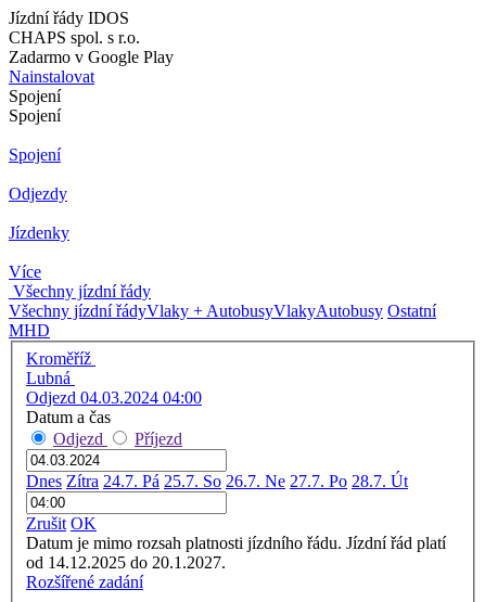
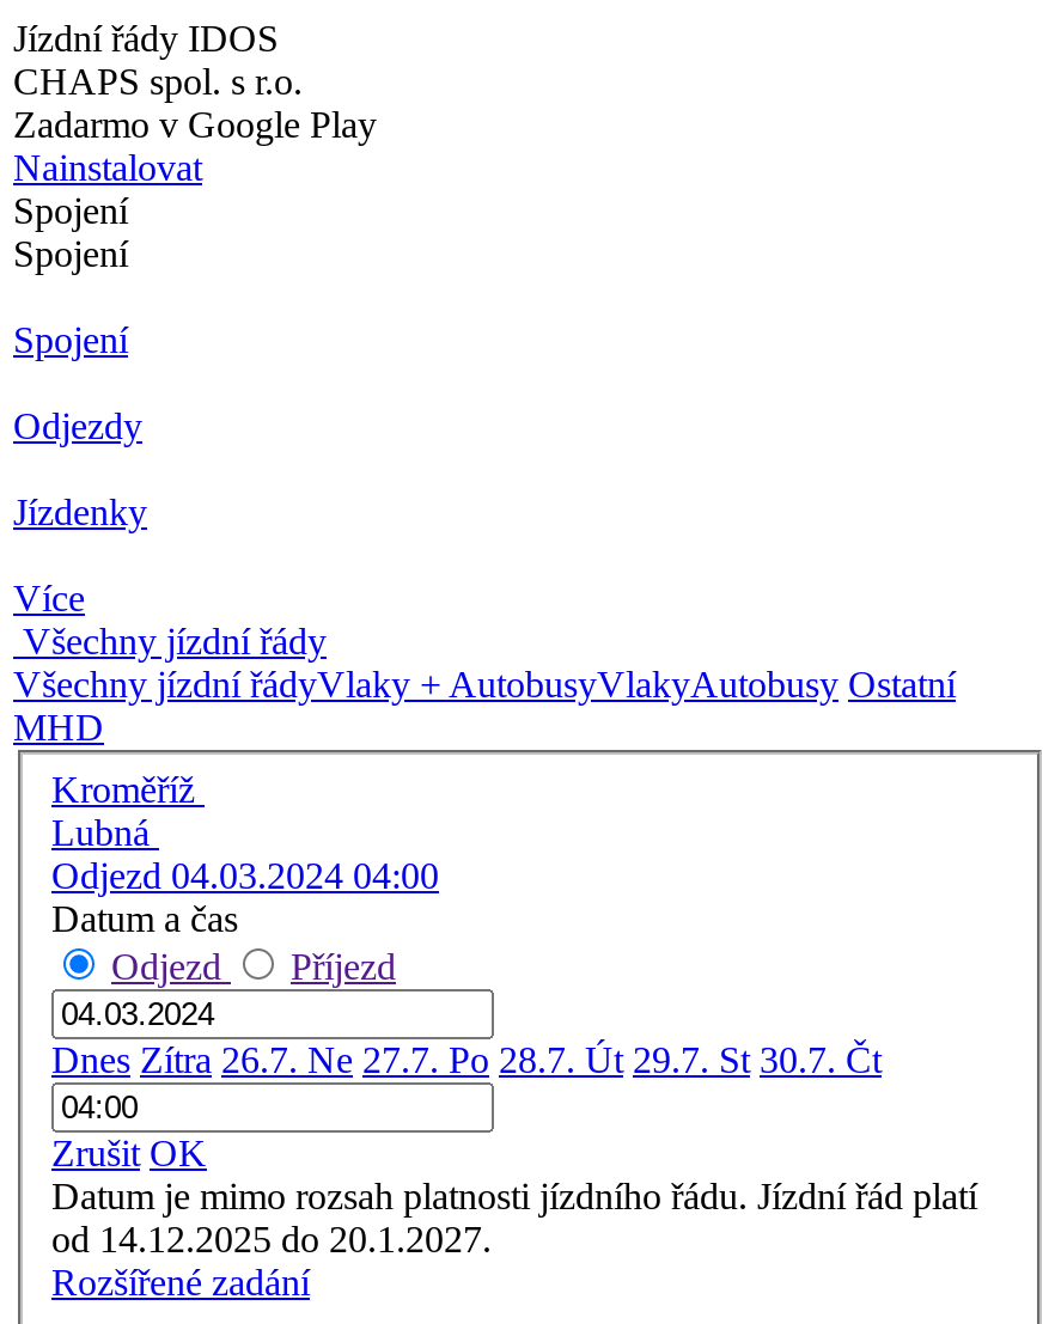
[26,471,408,490] Dnes Zítra 24.7. Pá 25.7. So 26.7. Ne 27.7. Po 28.7. Út -> [51,1038,882,1079] Dnes Zítra 26.7. Ne 27.7. Po 28.7. Út 29.7. St 30.7. Čt

